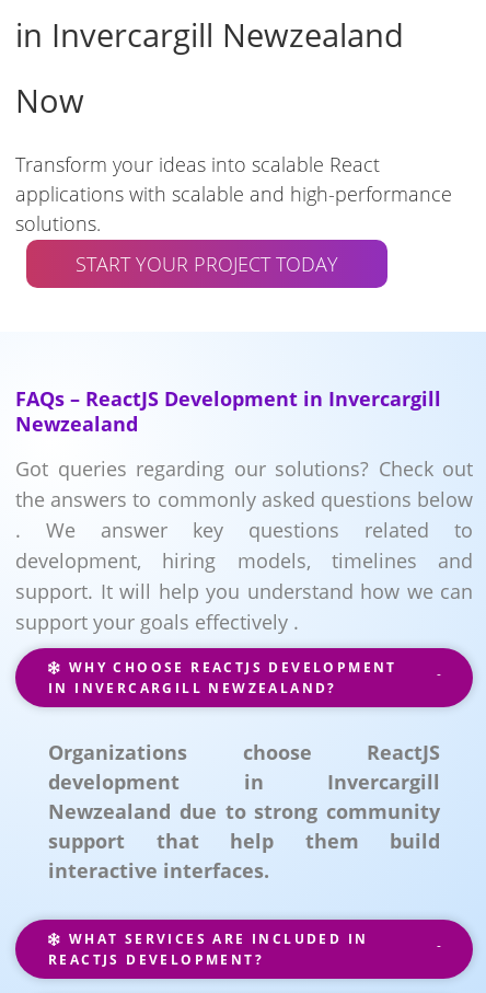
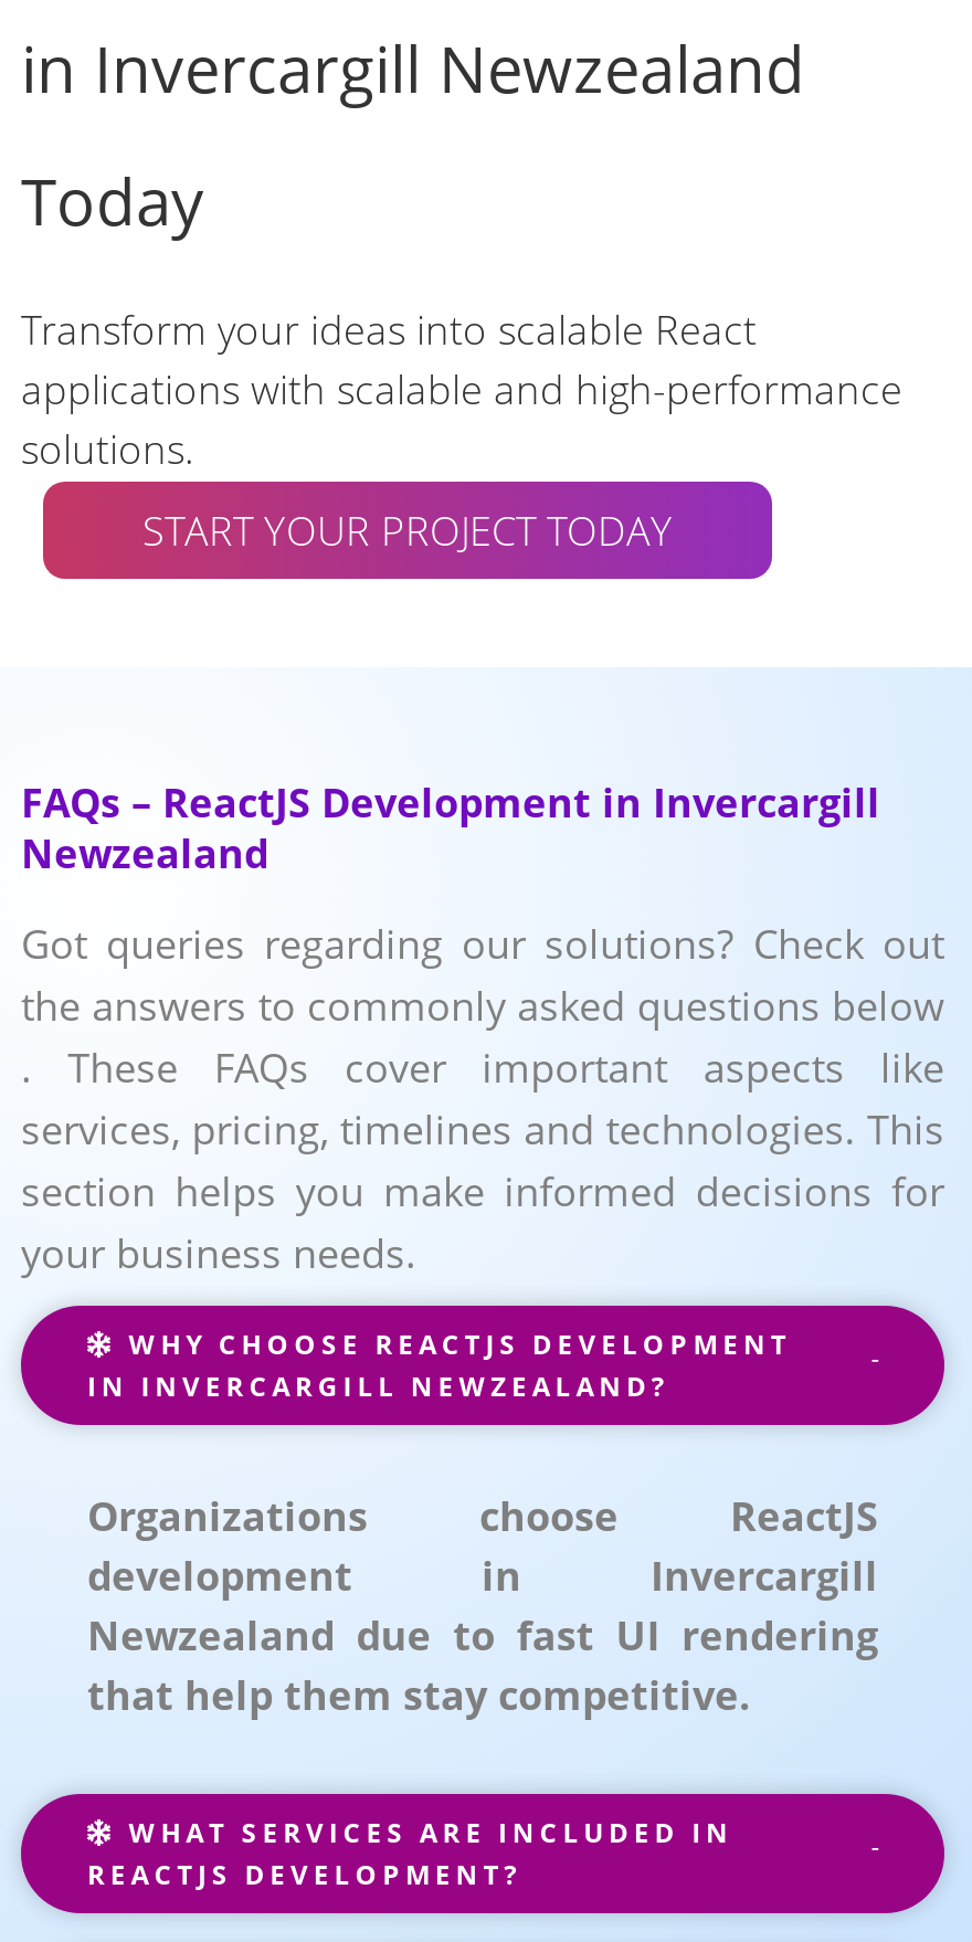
[15,79,84,122] Now -> [21,157,204,243] Today
[15,517,473,635] . We answer key questions related to | development, hiring models, timelines and | support. It will help you understand how we can | support your goals effectively . -> [21,1041,944,1279] . These FAQs cover important aspects like | services, pricing, timelines and technologies. This | section helps you make informed decisions for | your business needs.
[48,798,440,884] Newzealand due to strong community | support that help them build | interactive interfaces. -> [87,1608,878,1721] Newzealand due to fast UI rendering | that help them stay competitive.

